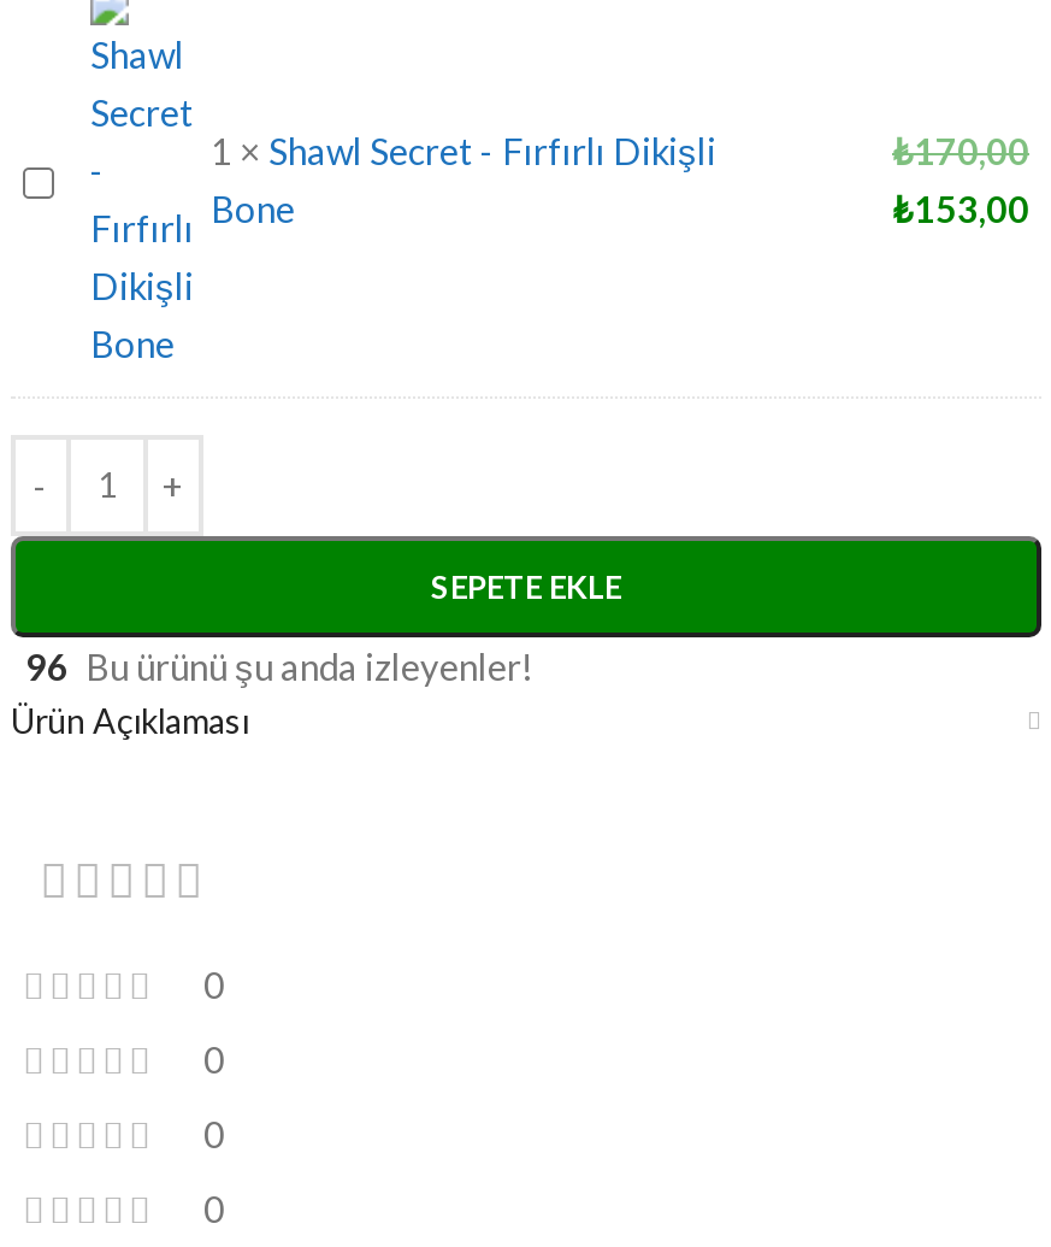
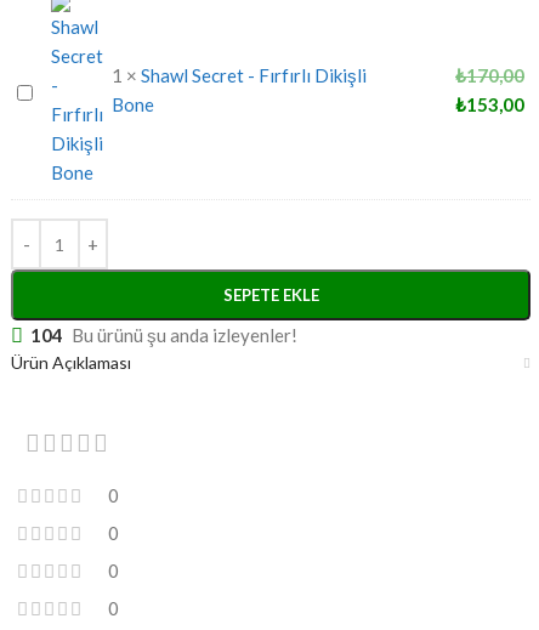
[25,644,533,687] 96 Bu ürünü şu anda izleyenler! -> [30,324,297,346] 104 Bu ürünü şu anda izleyenler!

